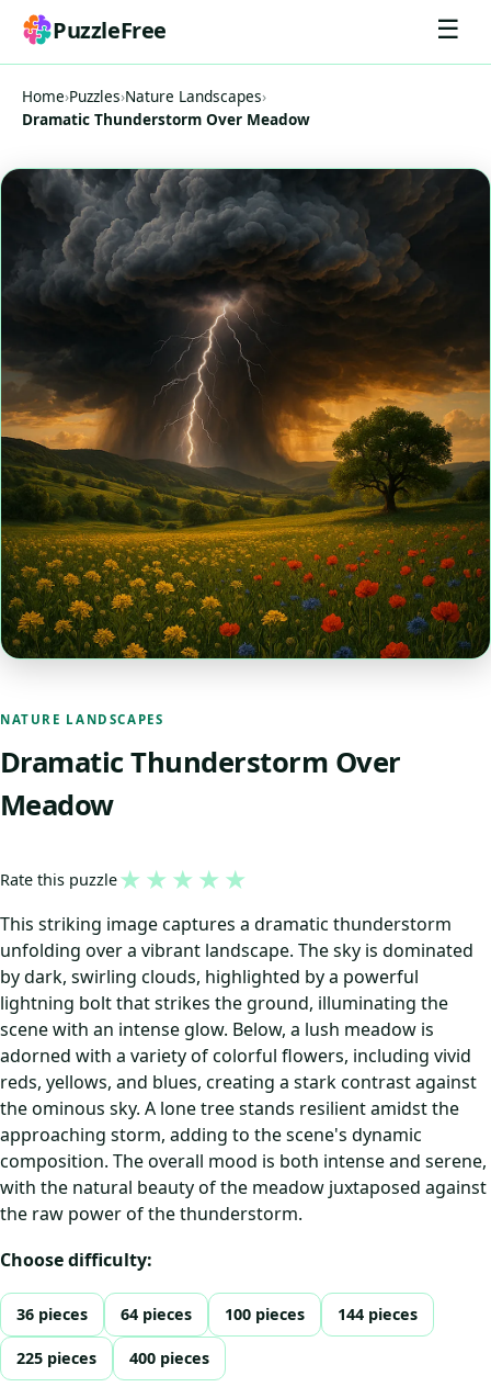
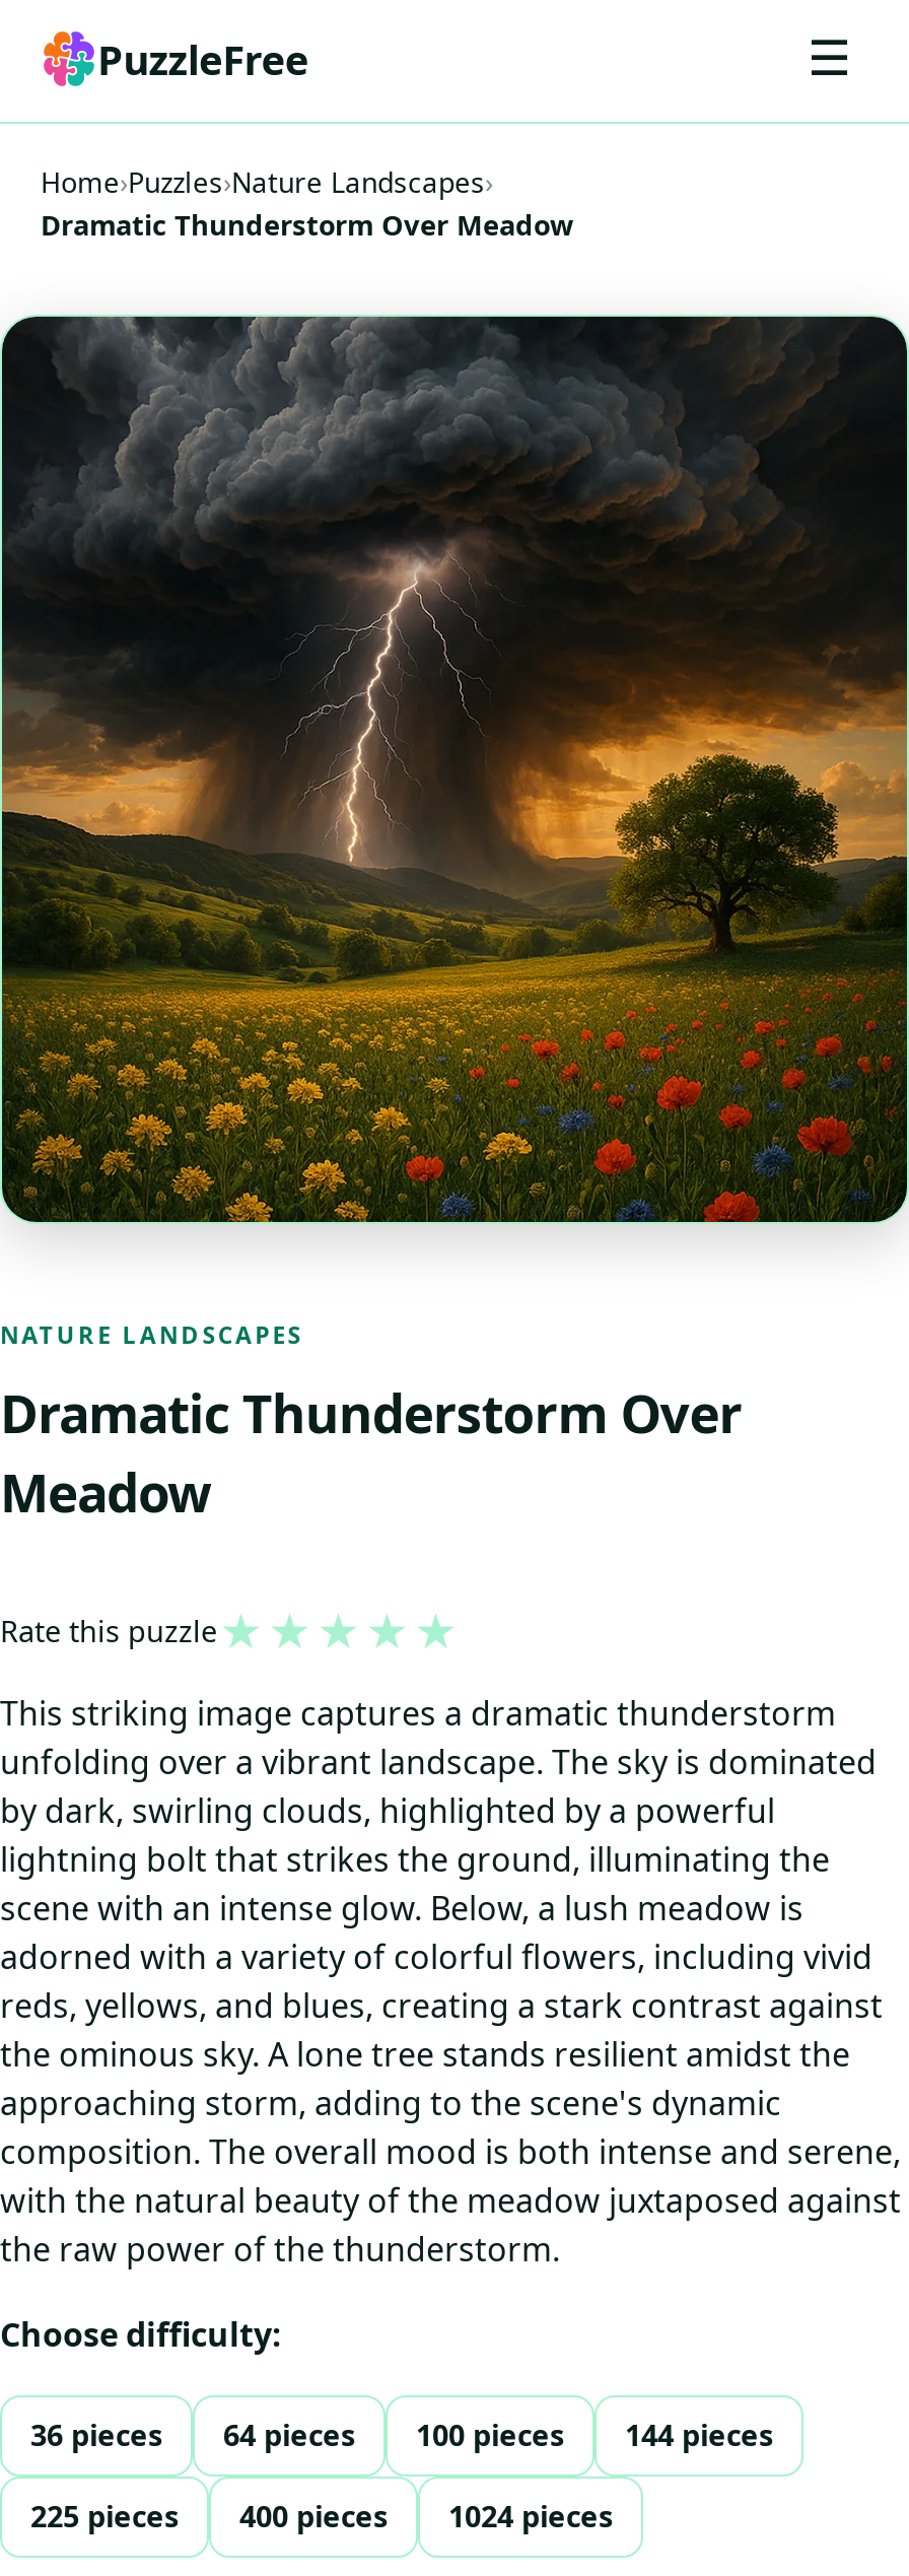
none -> [448,2498,613,2536] 1024 pieces

